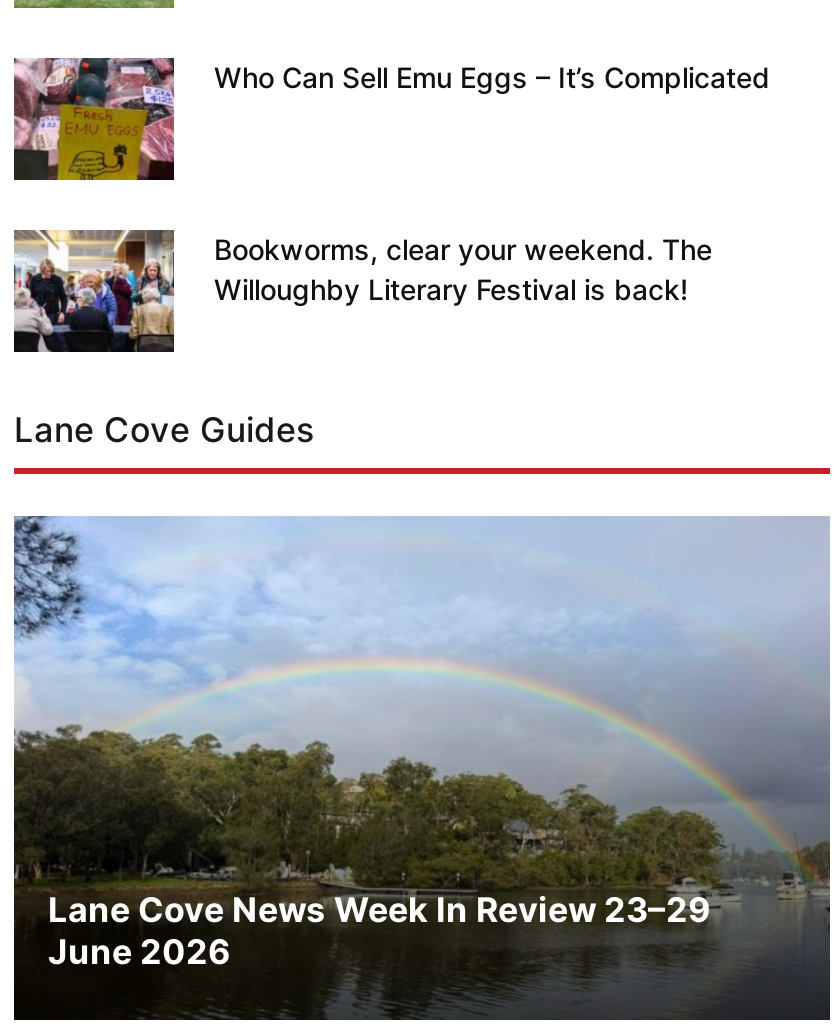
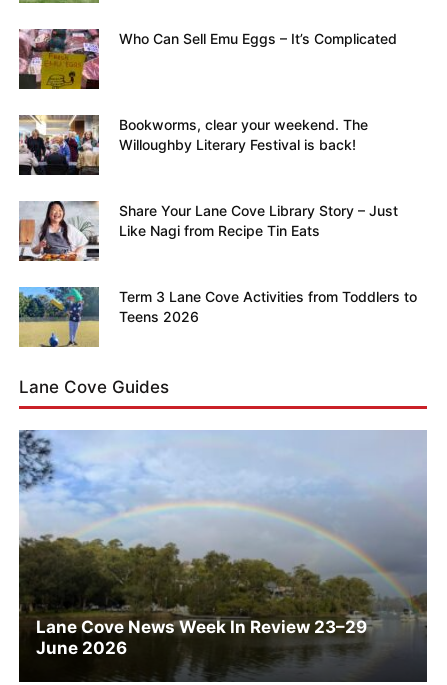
none -> [19,201,398,262] [image] | Share Your Lane Cove Library Story – Just | Like Nagi from Recipe Tin Eats
none -> [19,286,417,348] [image] | Term 3 Lane Cove Activities from Toddlers to | Teens 2026

